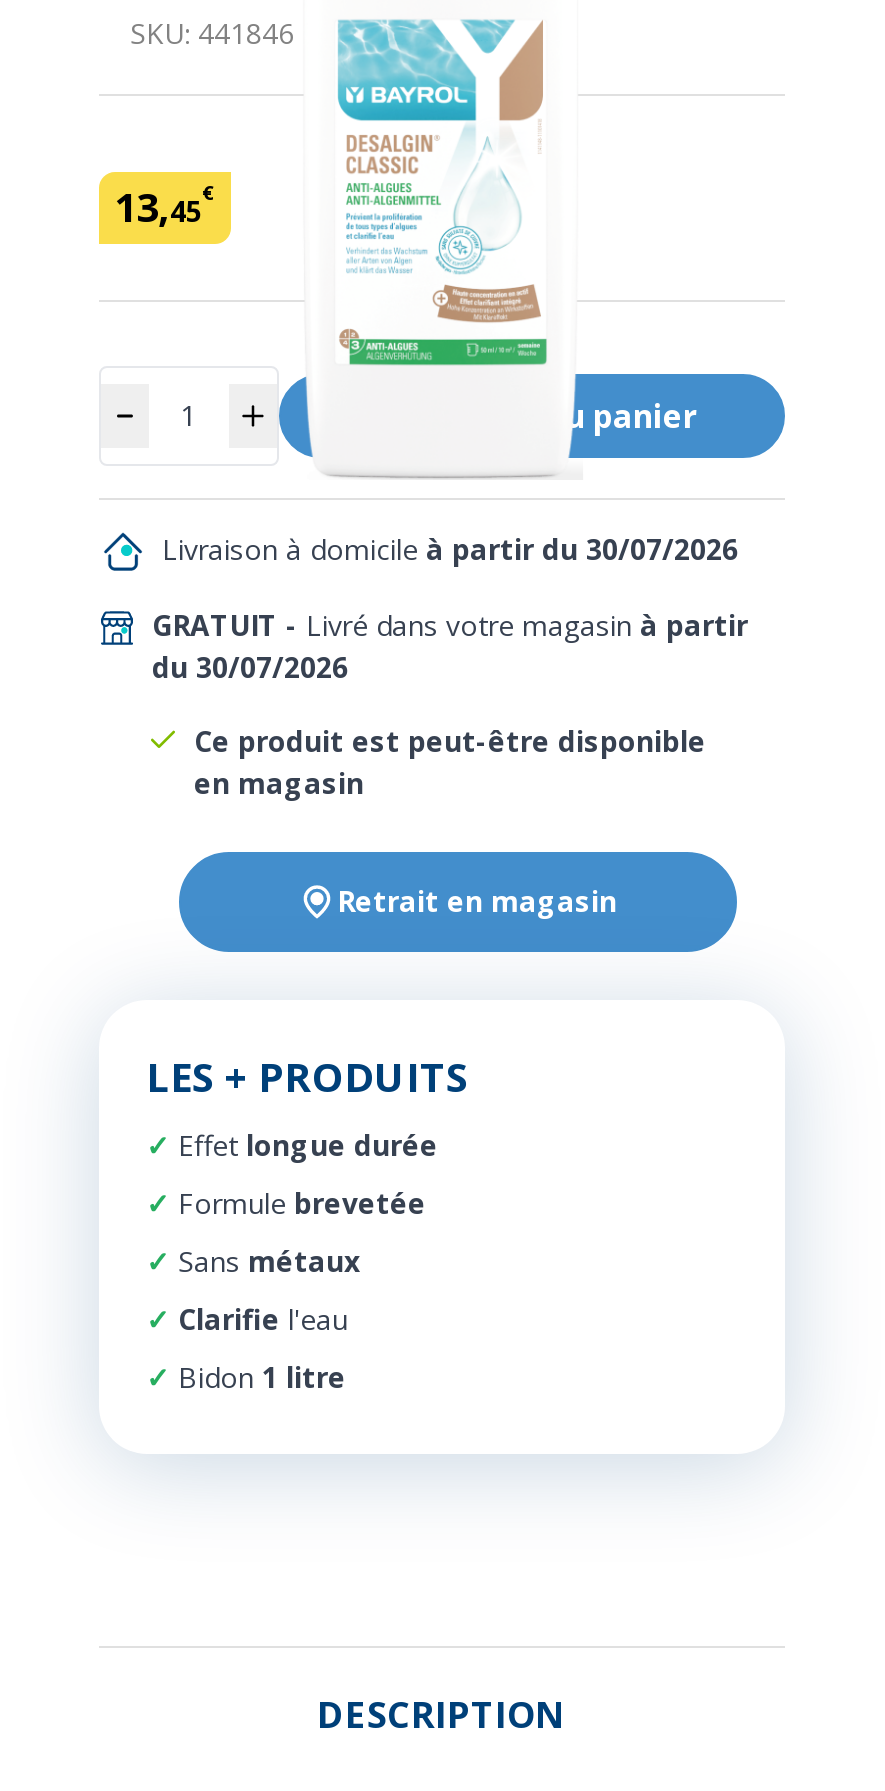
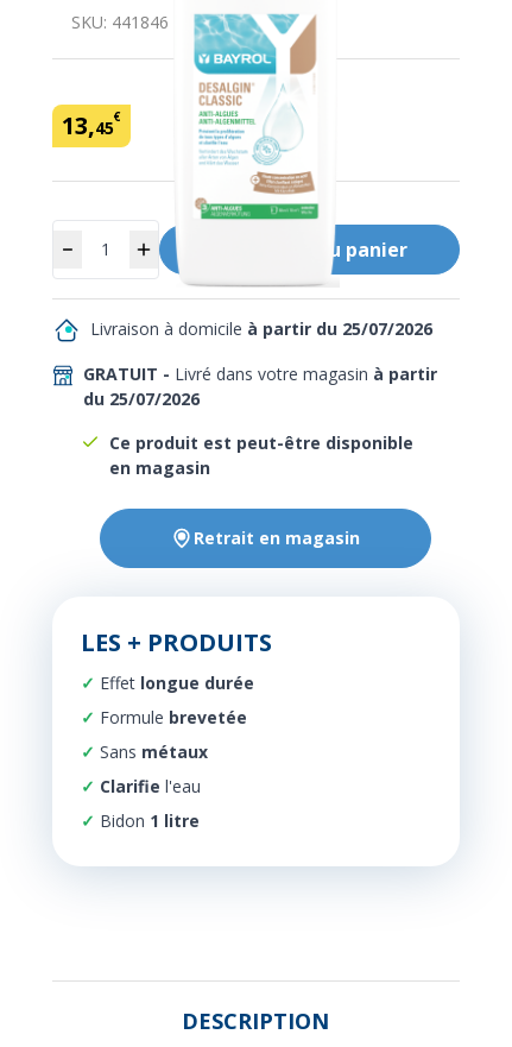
[162,530,738,568] Livraison à domicile à partir du 30/07/2026 -> [90,317,432,340] Livraison à domicile à partir du 25/07/2026
[152,648,348,686] du 30/07/2026 -> [84,387,200,410] du 25/07/2026

